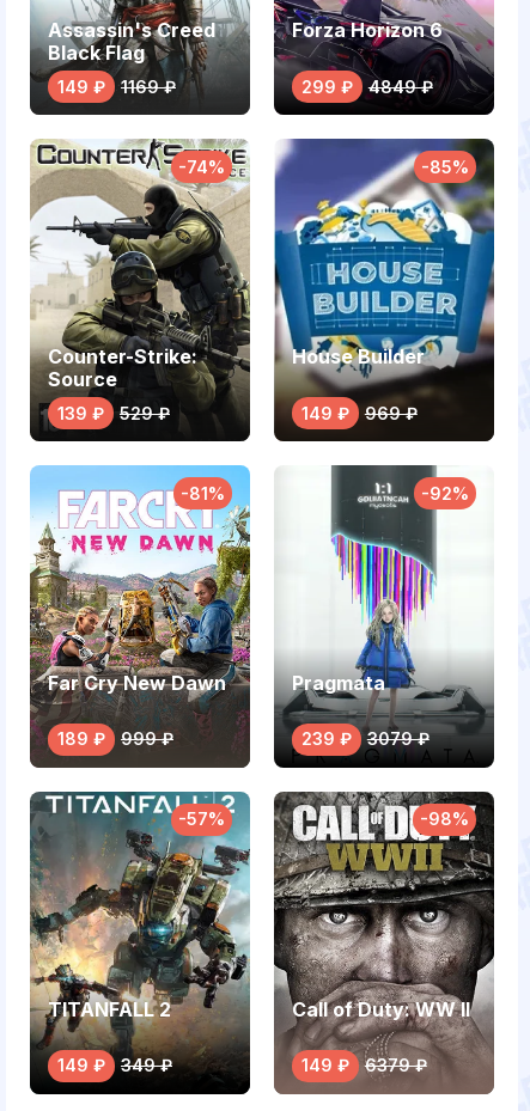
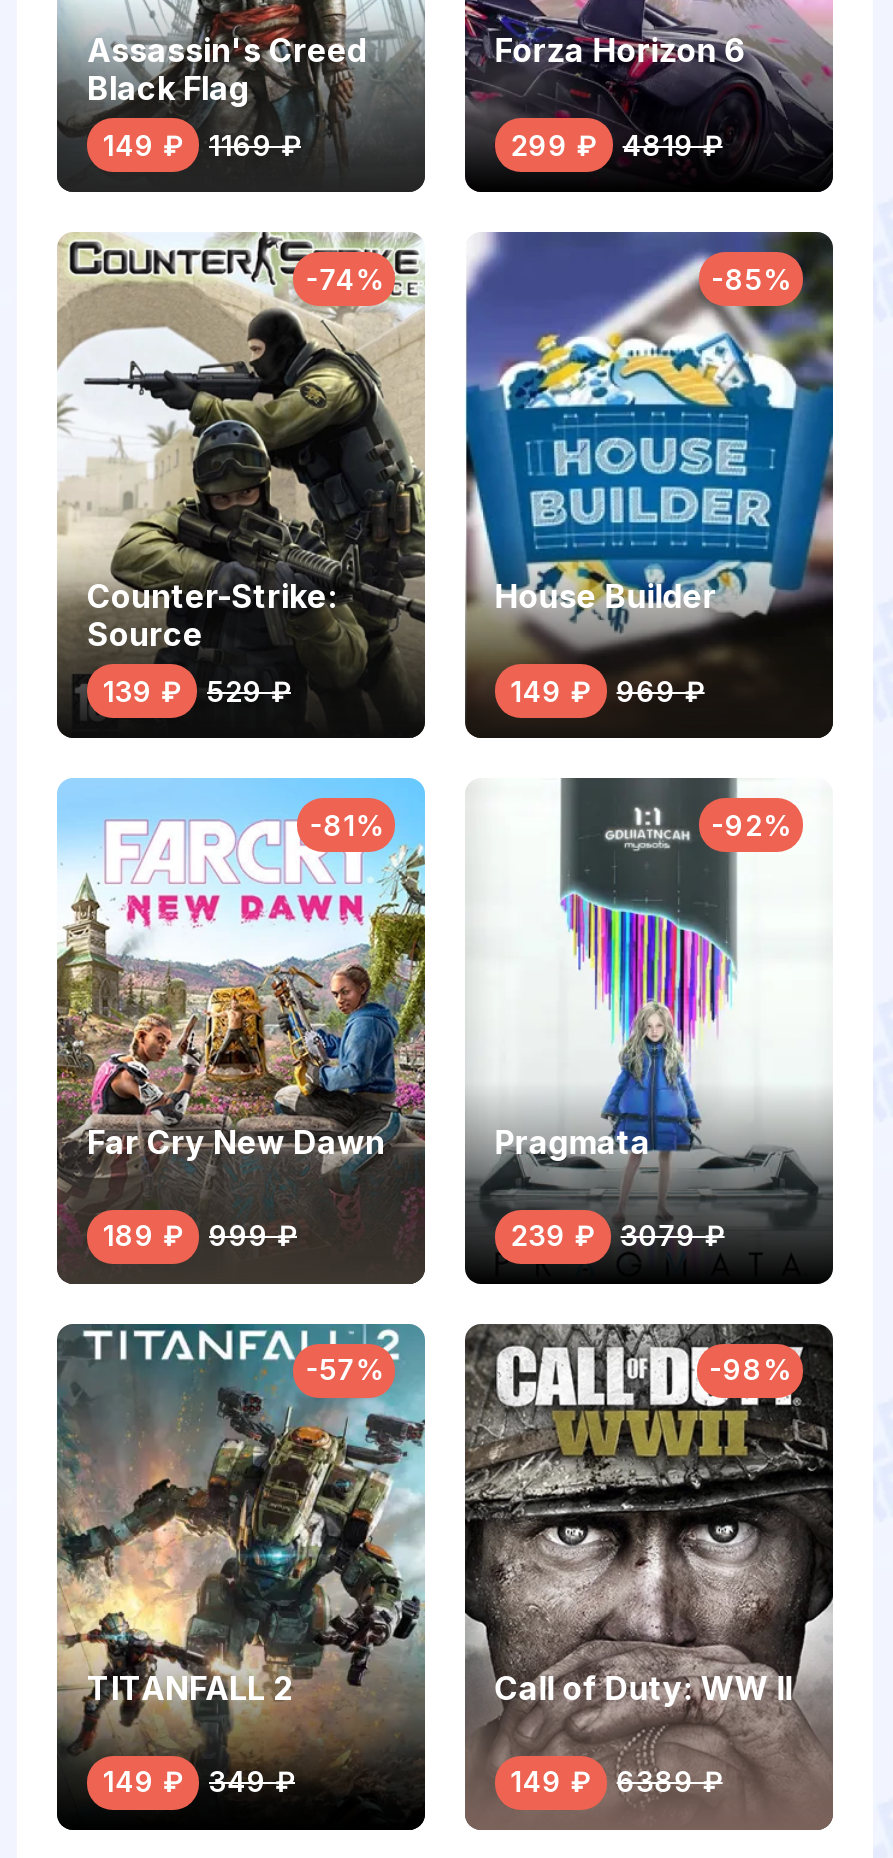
[301,76,433,97] 299 ₽ 4849 ₽ -> [511,128,723,162] 299 ₽ 4819 ₽
[301,1055,427,1075] 149 ₽ 6379 ₽ -> [511,1764,723,1798] 149 ₽ 6389 ₽

